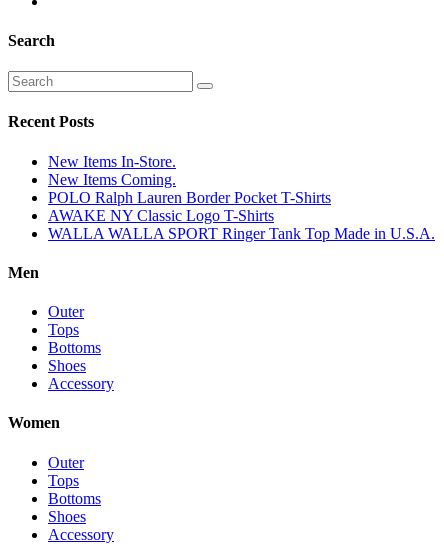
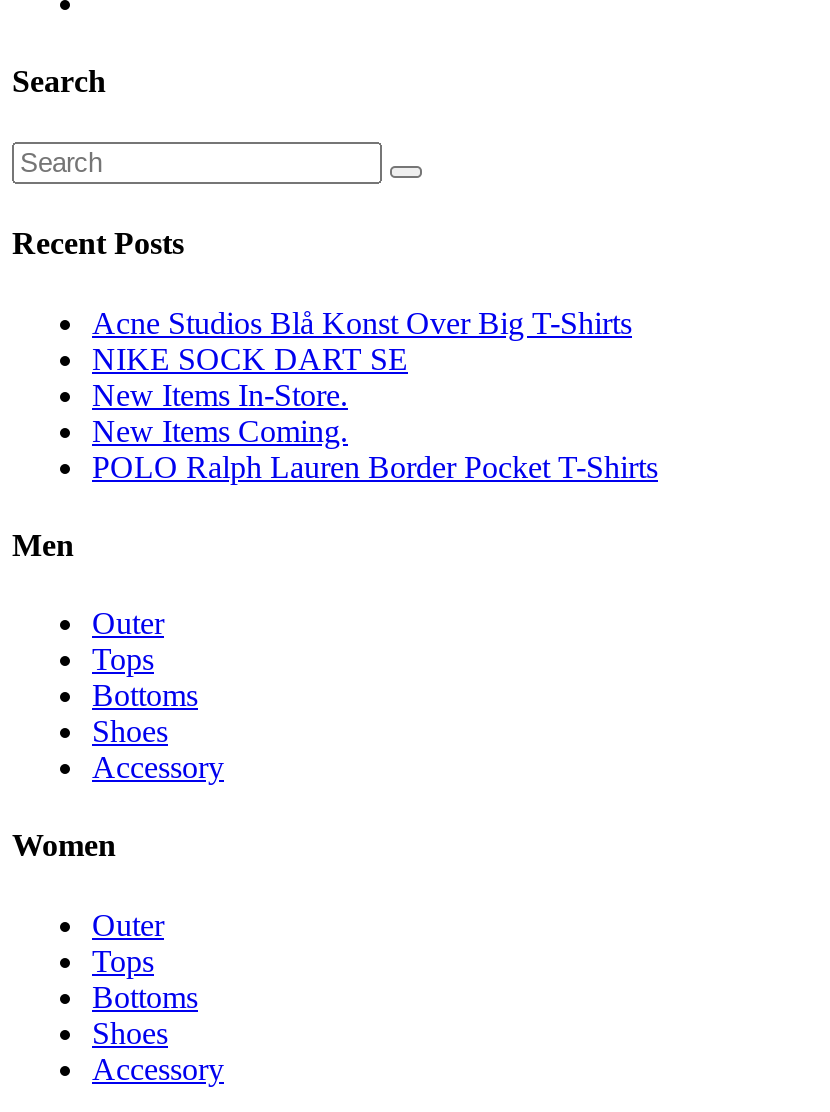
none -> [92,305,632,375] Acne Studios Blå Konst Over Big T-Shirts | NIKE SOCK DART SE
moved [48,153,331,206] -> [92,377,658,483]: New Items In-Store. | New Items Coming. | POLO Ralph Lauren Border Pocket T-Shirts
[48,207,435,242] AWAKE NY Classic Logo T-Shirts | WALLA WALLA SPORT Ringer Tank Top Made in U.S.A. -> none

